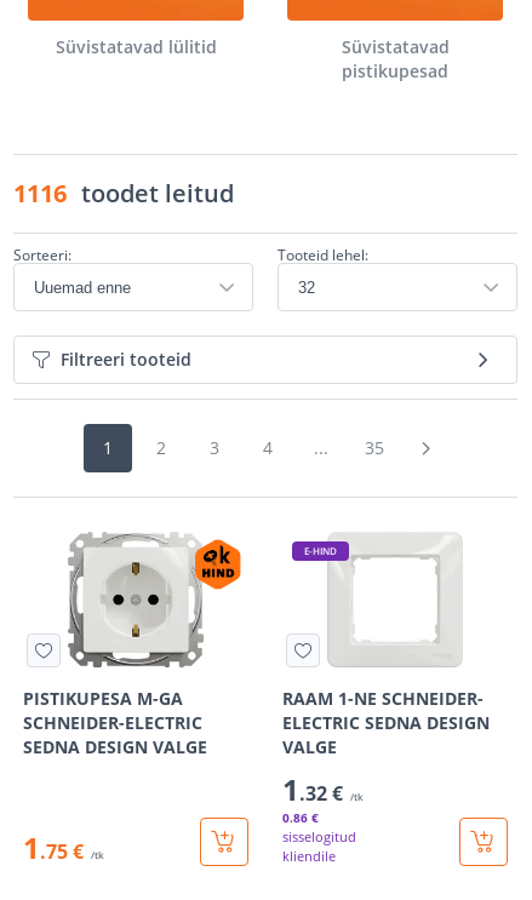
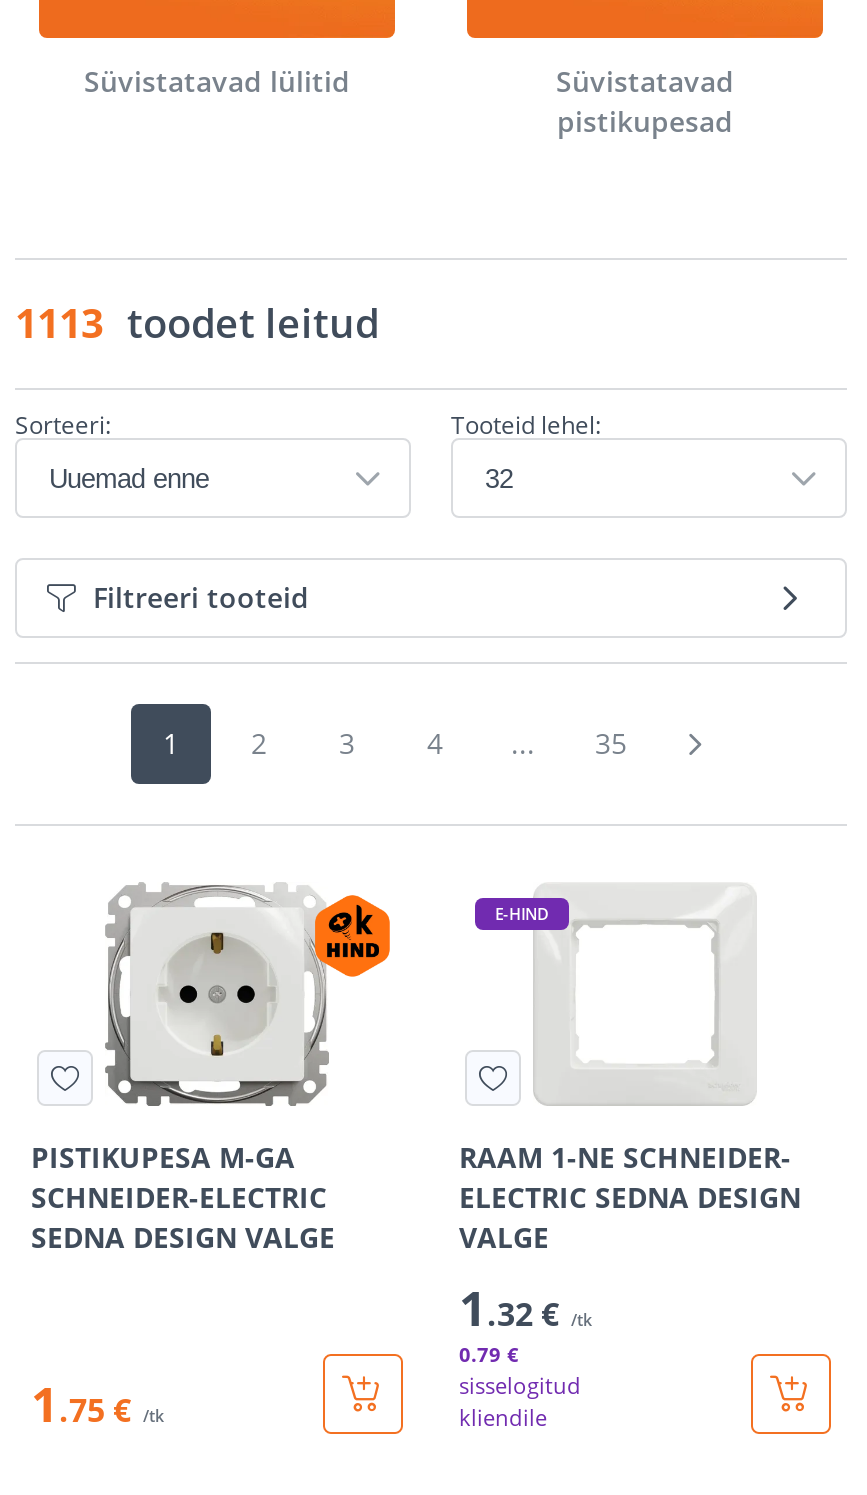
[13,177,234,210] 1116 toodet leitud -> [15,296,379,350] 1113 toodet leitud
[282,809,319,826] 0.86 € -> [459,1340,519,1368] 0.79 €

